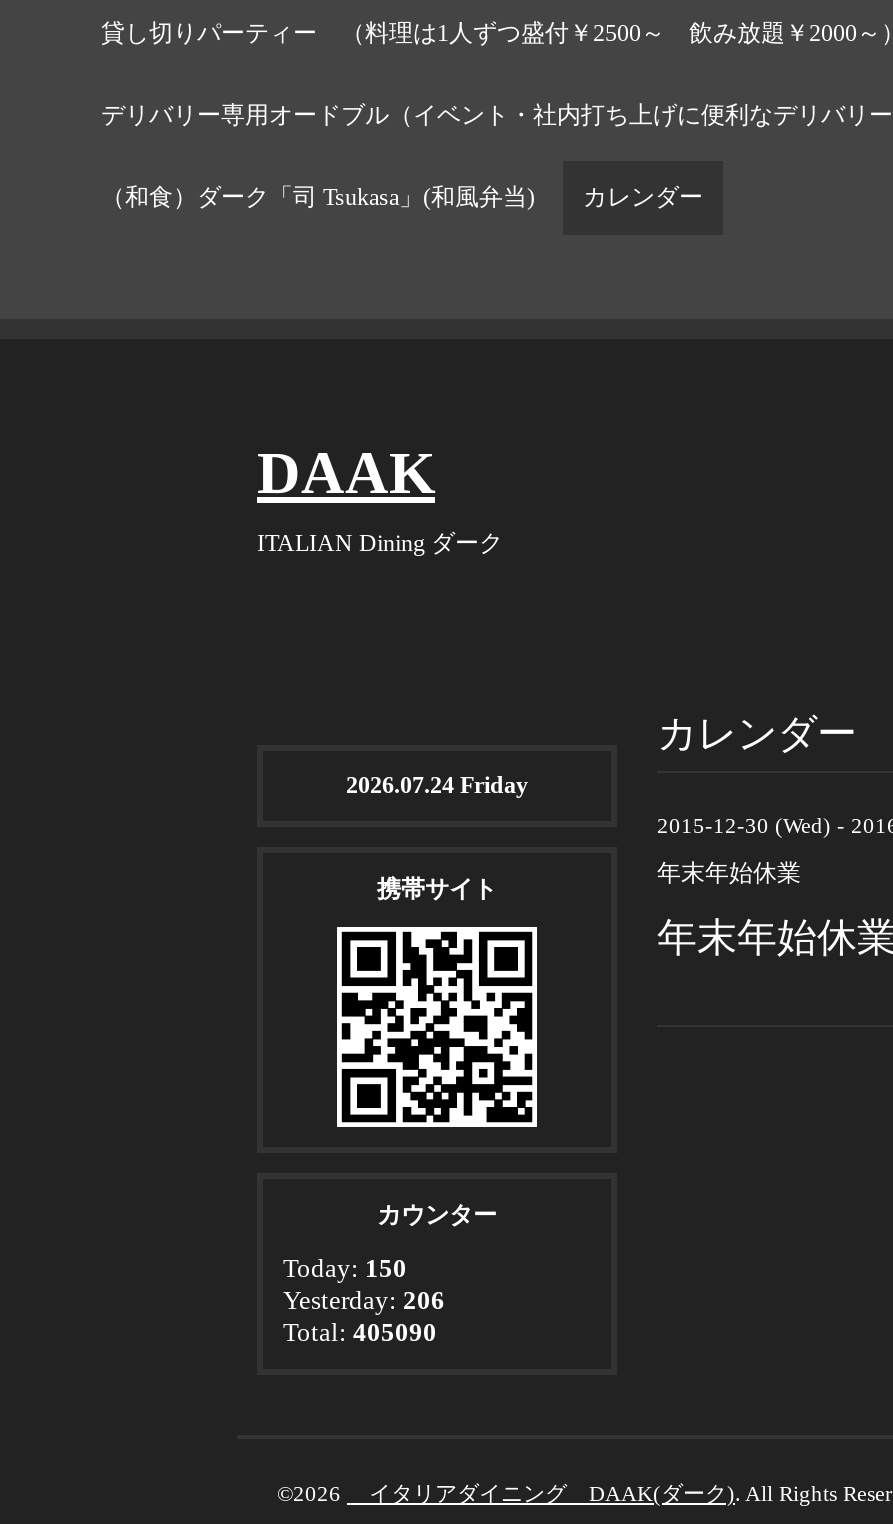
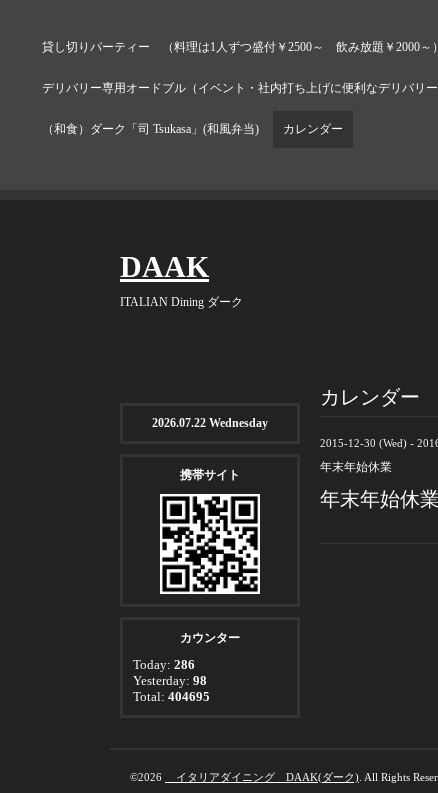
[346,771,528,799] 2026.07.24 Friday -> [152,416,268,430] 2026.07.22 Wednesday
[283,1253,407,1283] Today: 150 -> [133,657,195,672] Today: 286
[283,1285,445,1315] Yesterday: 206 -> [133,673,207,688] Yesterday: 98
[283,1317,437,1347] Total: 405090 -> [133,689,210,704] Total: 404695

